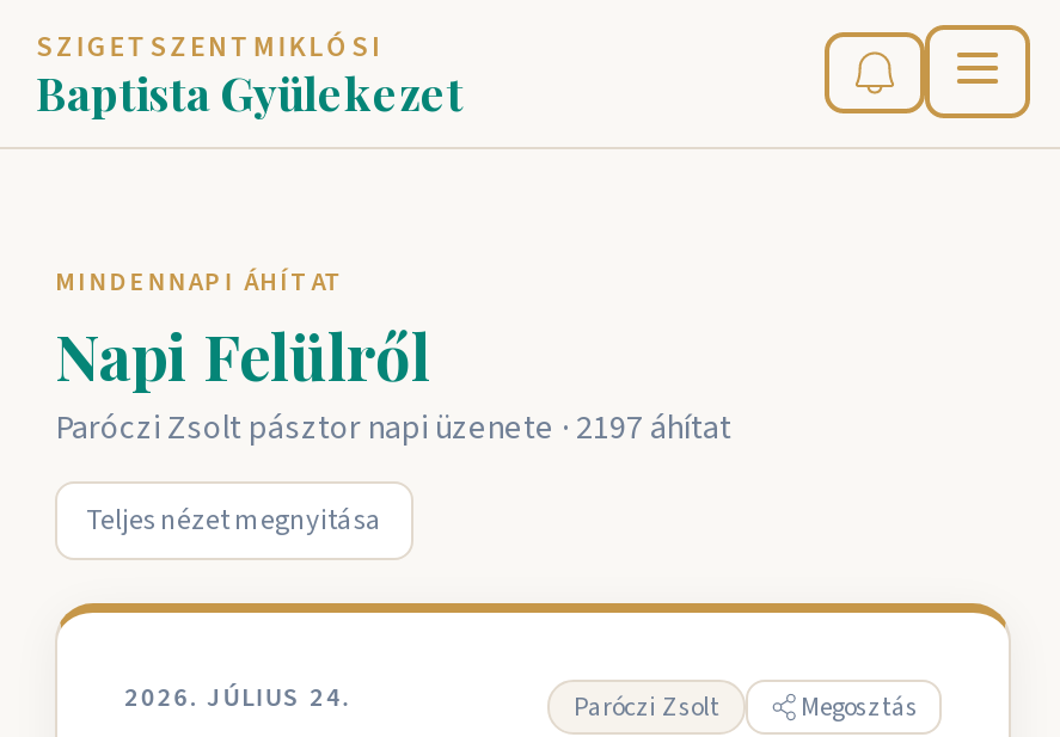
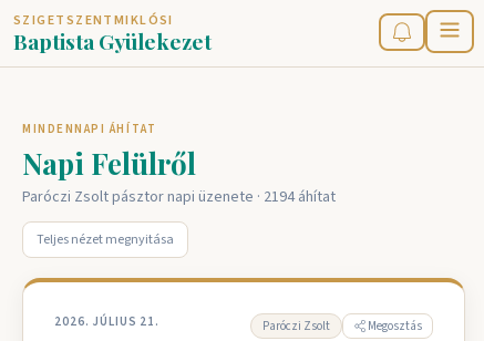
[55,405,731,453] Paróczi Zsolt pásztor napi üzenete · 2197 áhítat -> [22,186,336,208] Paróczi Zsolt pásztor napi üzenete · 2194 áhítat
[124,680,352,715] 2026. JÚLIUS 24. -> [54,313,160,330] 2026. JÚLIUS 21.

